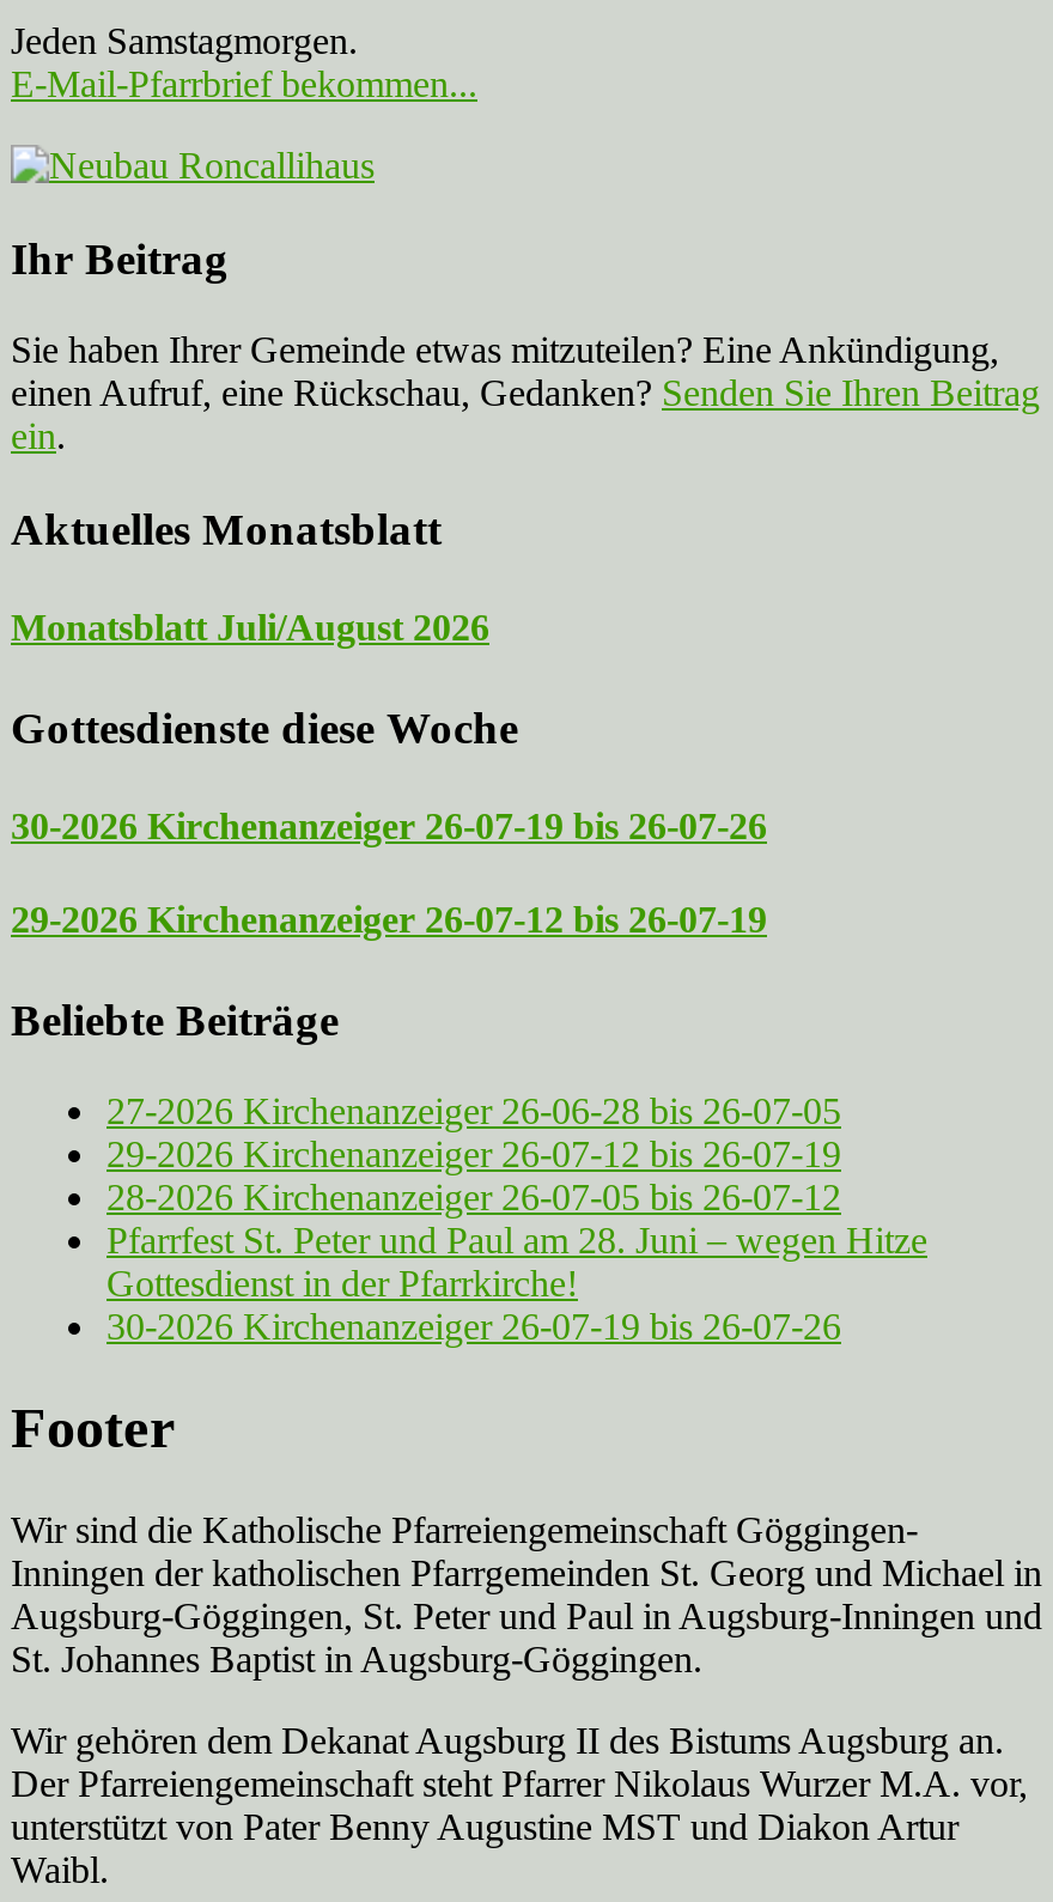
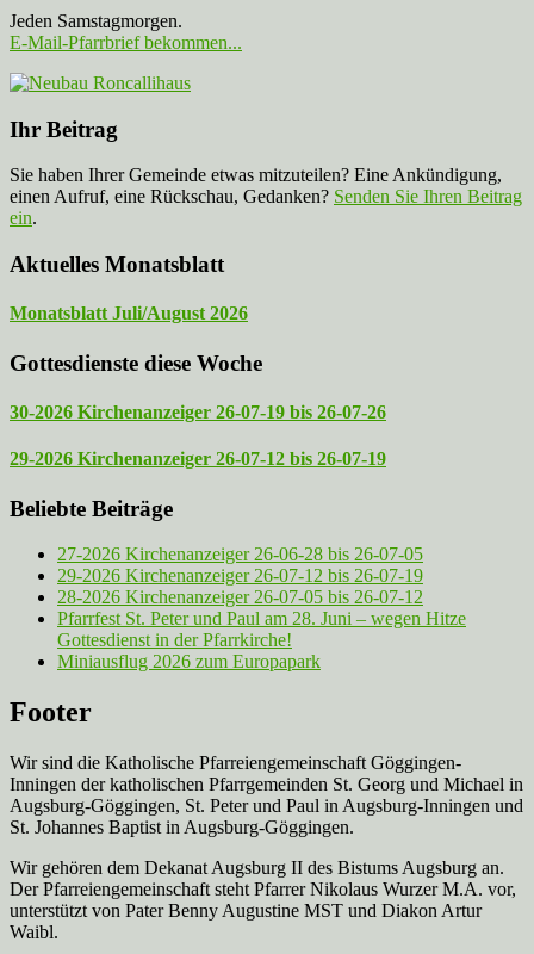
[106,1306,841,1347] 30-2026 Kirchenanzeiger 26-07-19 bis 26-07-26 -> [57,651,321,672] Miniausflug 2026 zum Europapark

